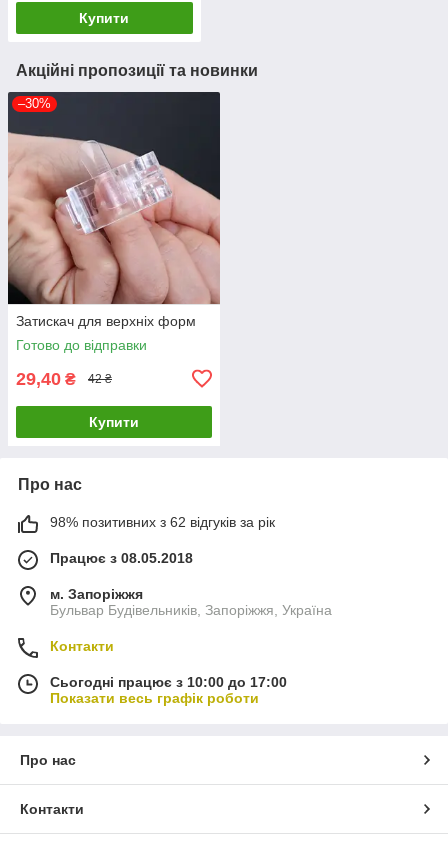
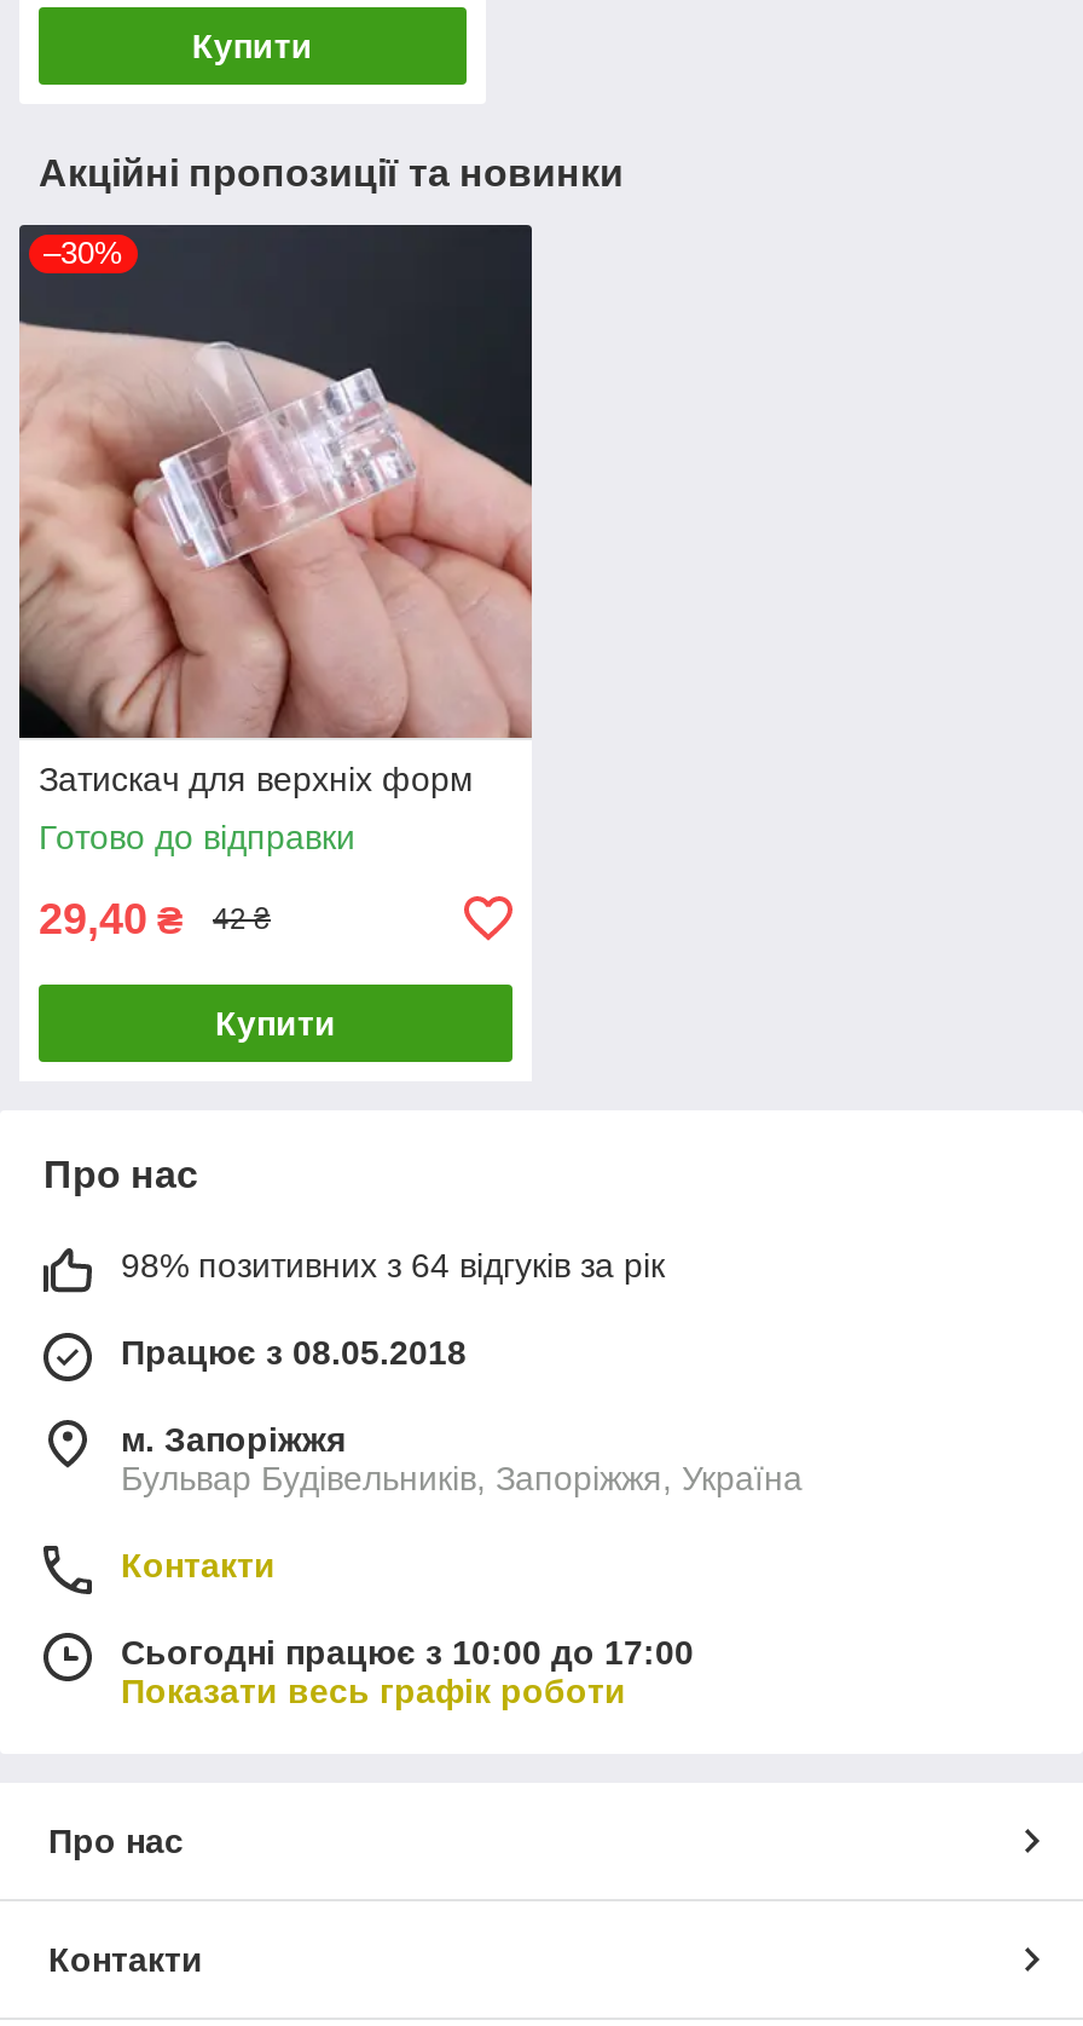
[50,514,275,530] 98% позитивних з 62 відгуків за рік -> [121,1245,665,1284] 98% позитивних з 64 відгуків за рік

